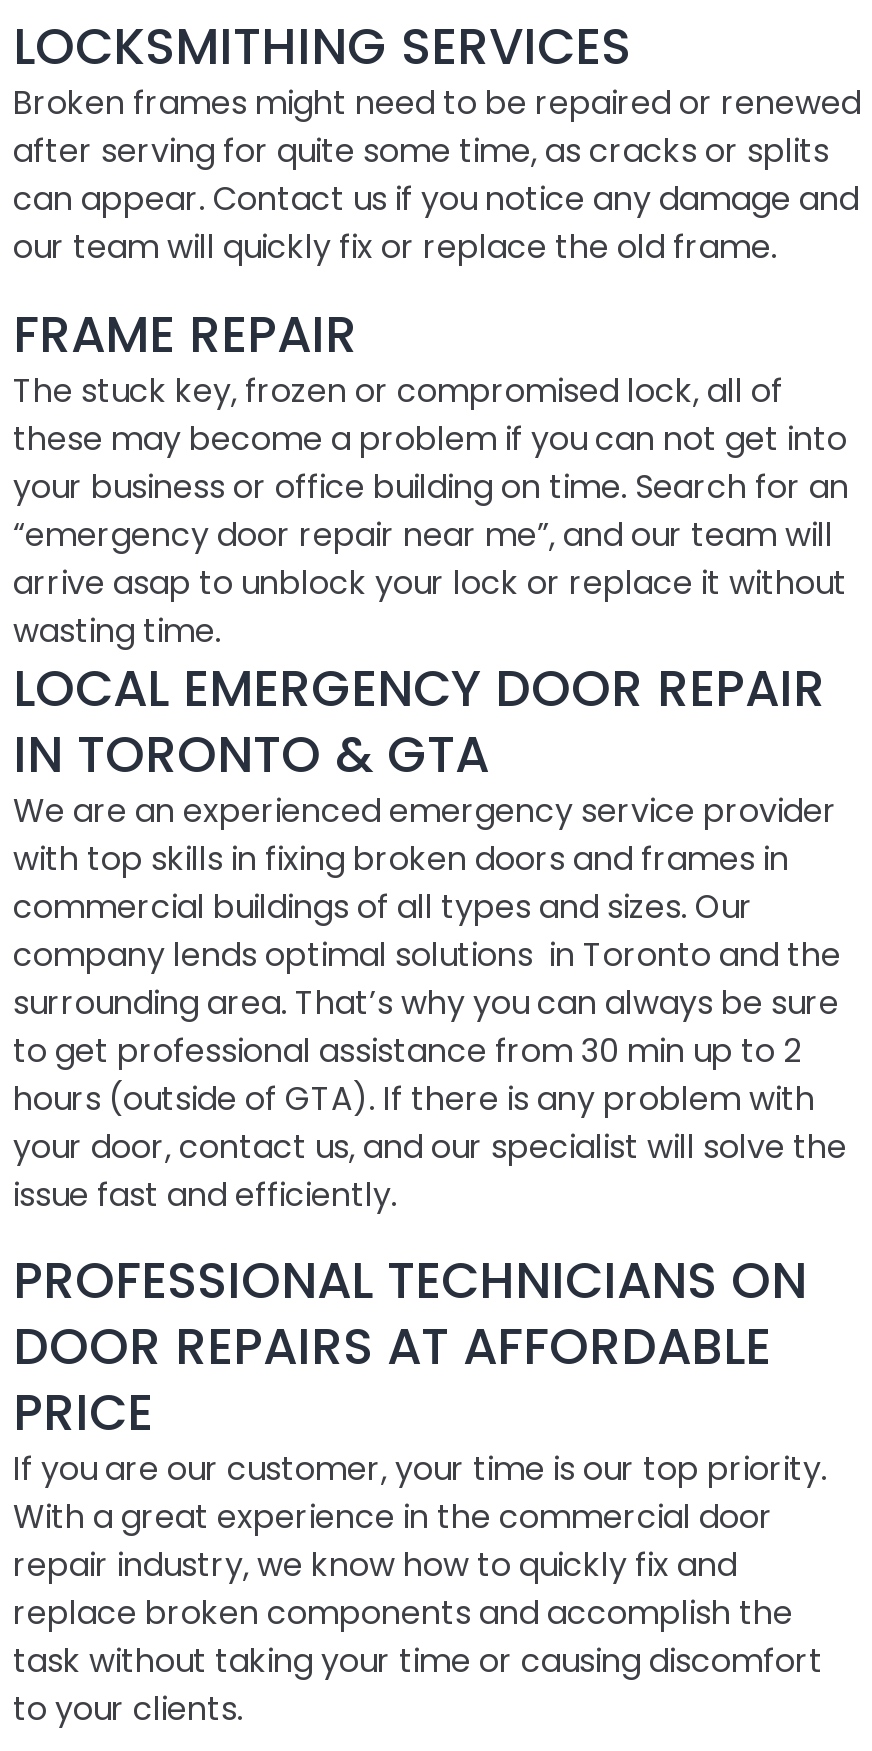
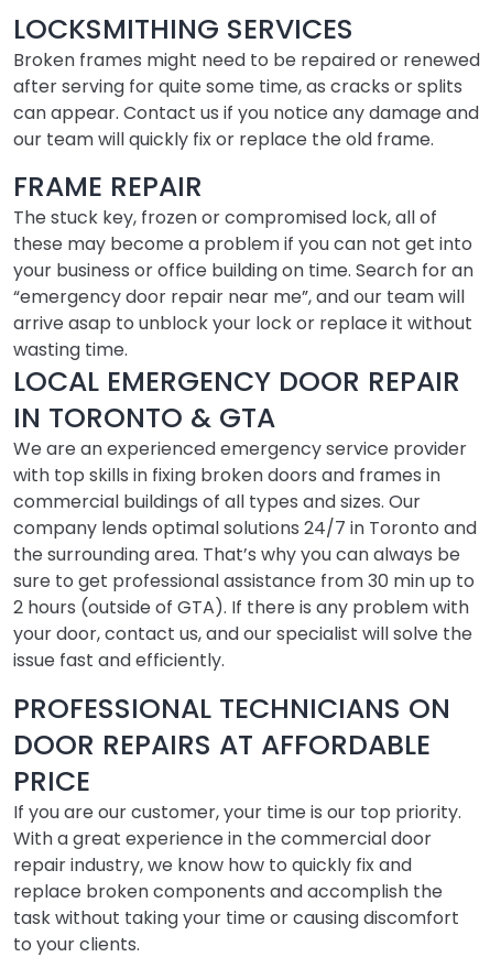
[13,931,841,1121] company lends optimal solutions in Toronto and the | surrounding area. That’s why you can always be sure | to get professional assistance from 30 min up to 2 | hours (outside of GTA). If there is any problem with -> [13,516,477,620] company lends optimal solutions 24/7 in Toronto and | the surrounding area. That’s why you can always be | sure to get professional assistance from 30 min up to | 2 hours (outside of GTA). If there is any problem with

